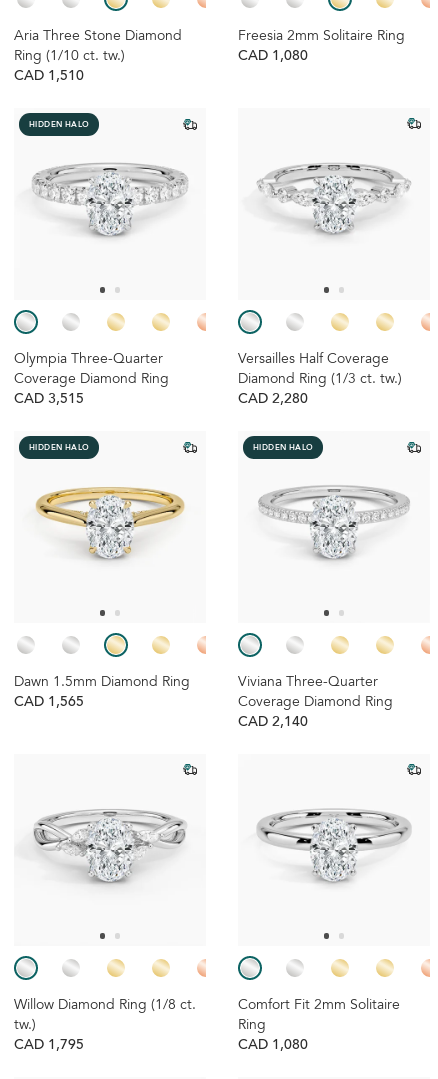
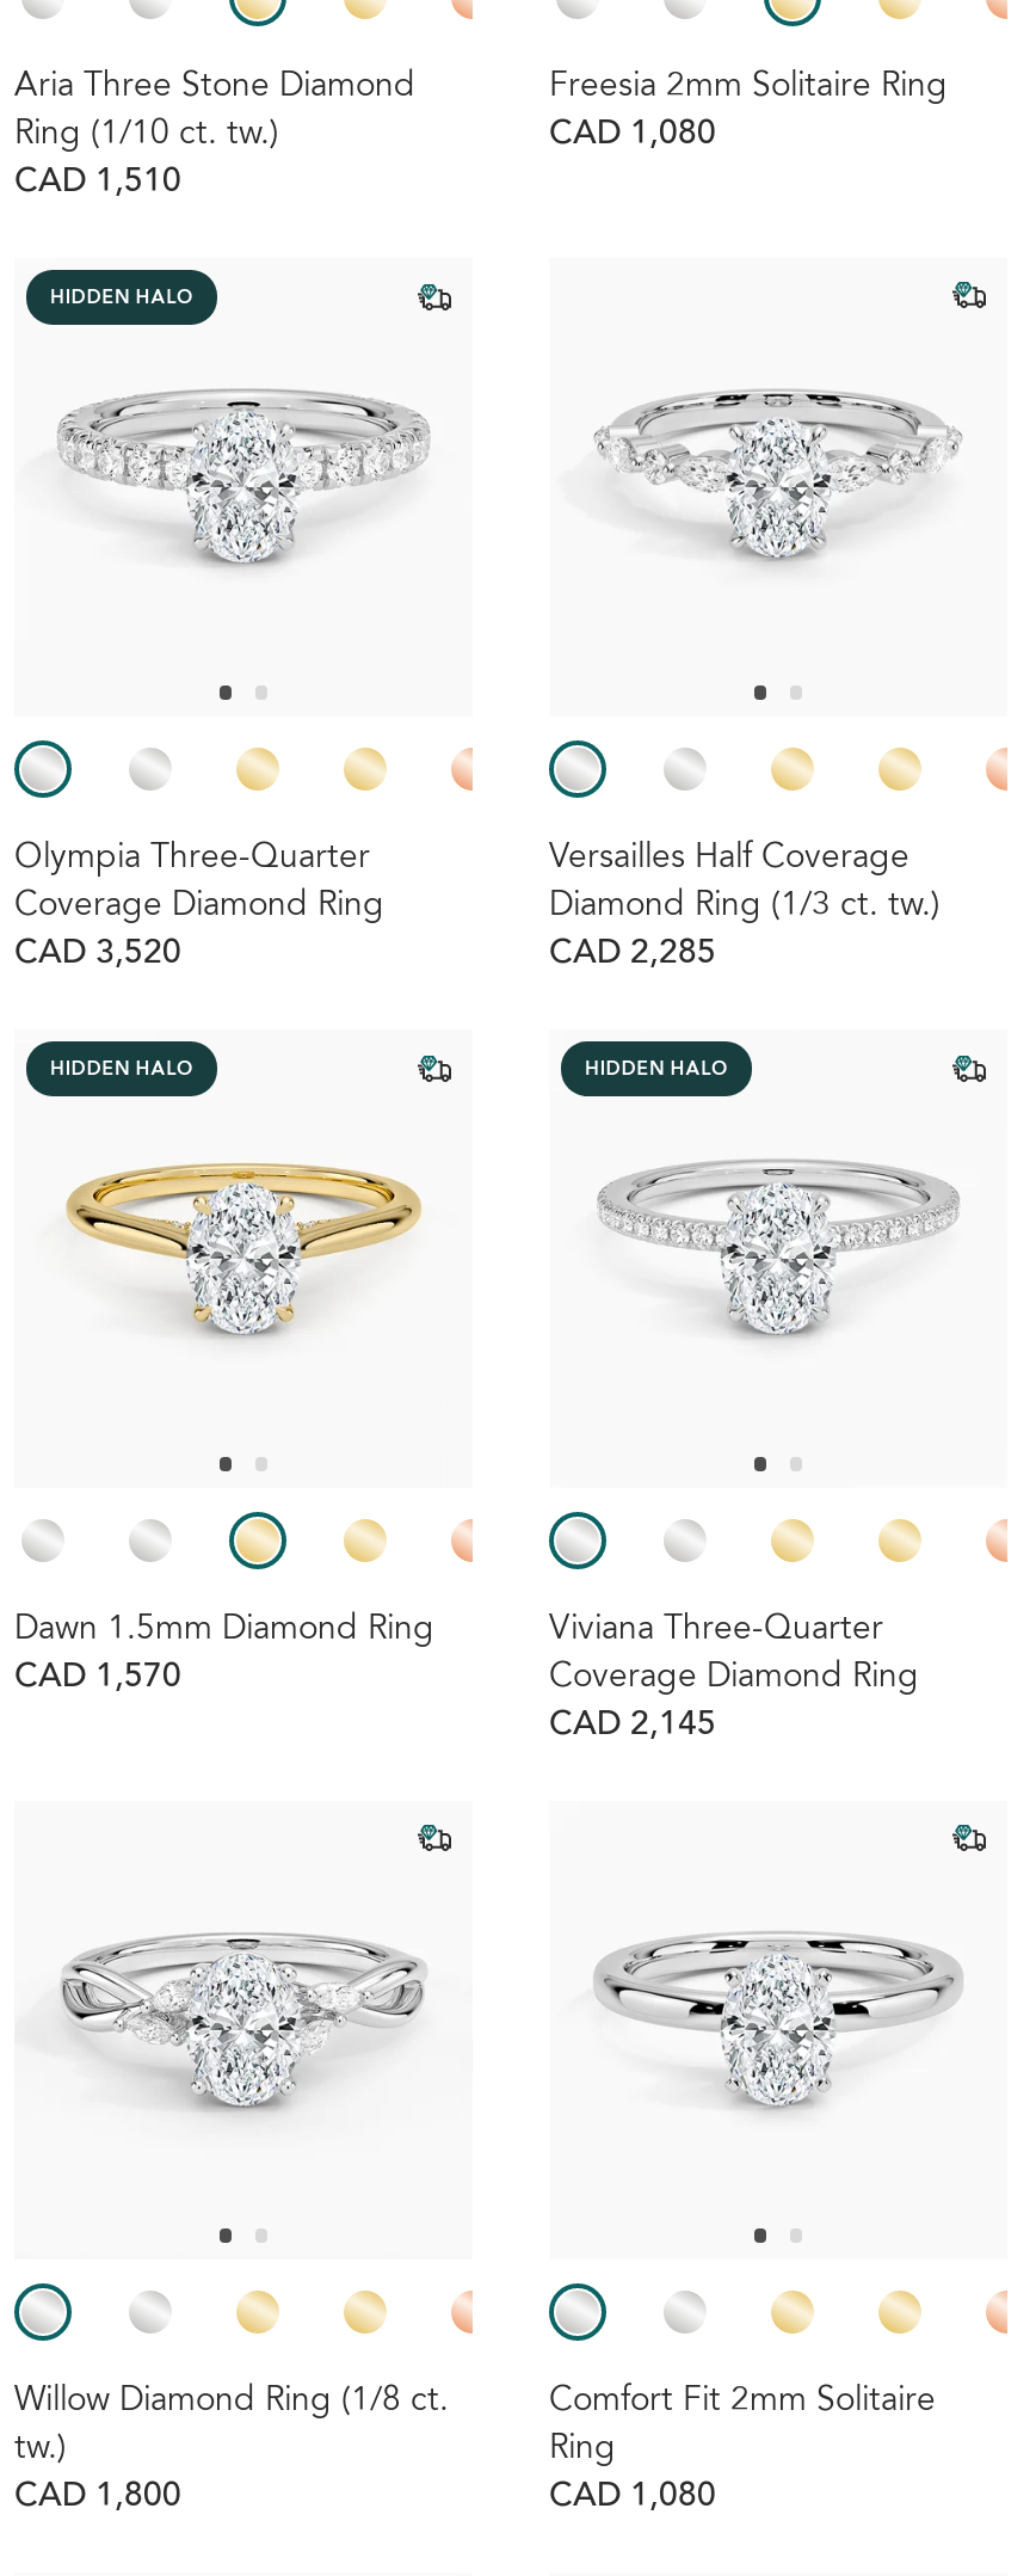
[14,393,84,407] CAD 3,515 -> [14,938,181,972] CAD 3,520
[238,393,308,407] CAD 2,280 -> [549,938,716,972] CAD 2,285
[14,696,84,710] CAD 1,565 -> [14,1662,181,1696] CAD 1,570
[238,716,308,730] CAD 2,140 -> [549,1710,716,1743] CAD 2,145
[14,1039,84,1053] CAD 1,795 -> [14,2481,181,2515] CAD 1,800

